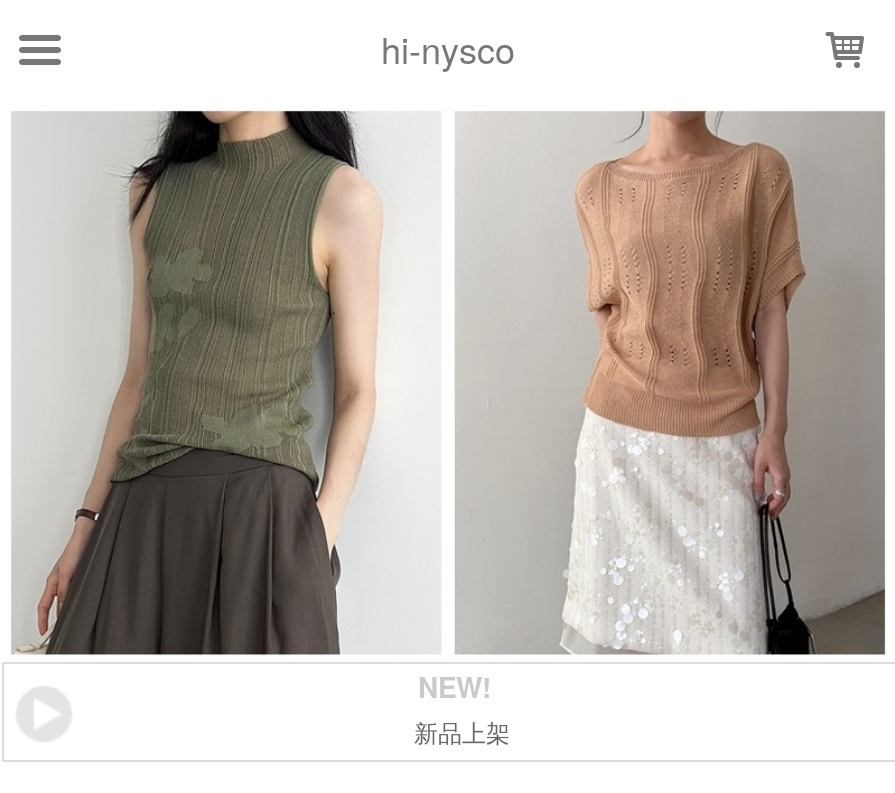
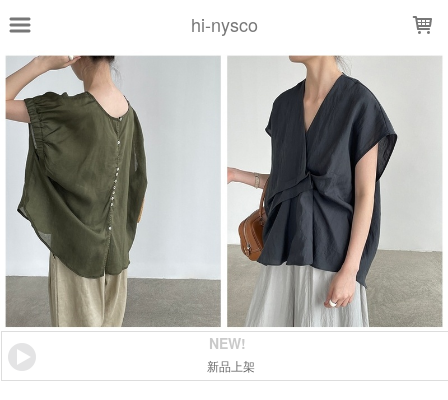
[12,110,440,656] [image] -> [5,55,221,328] [image]
[456,110,886,654] [image] -> [228,56,442,327] [image]

